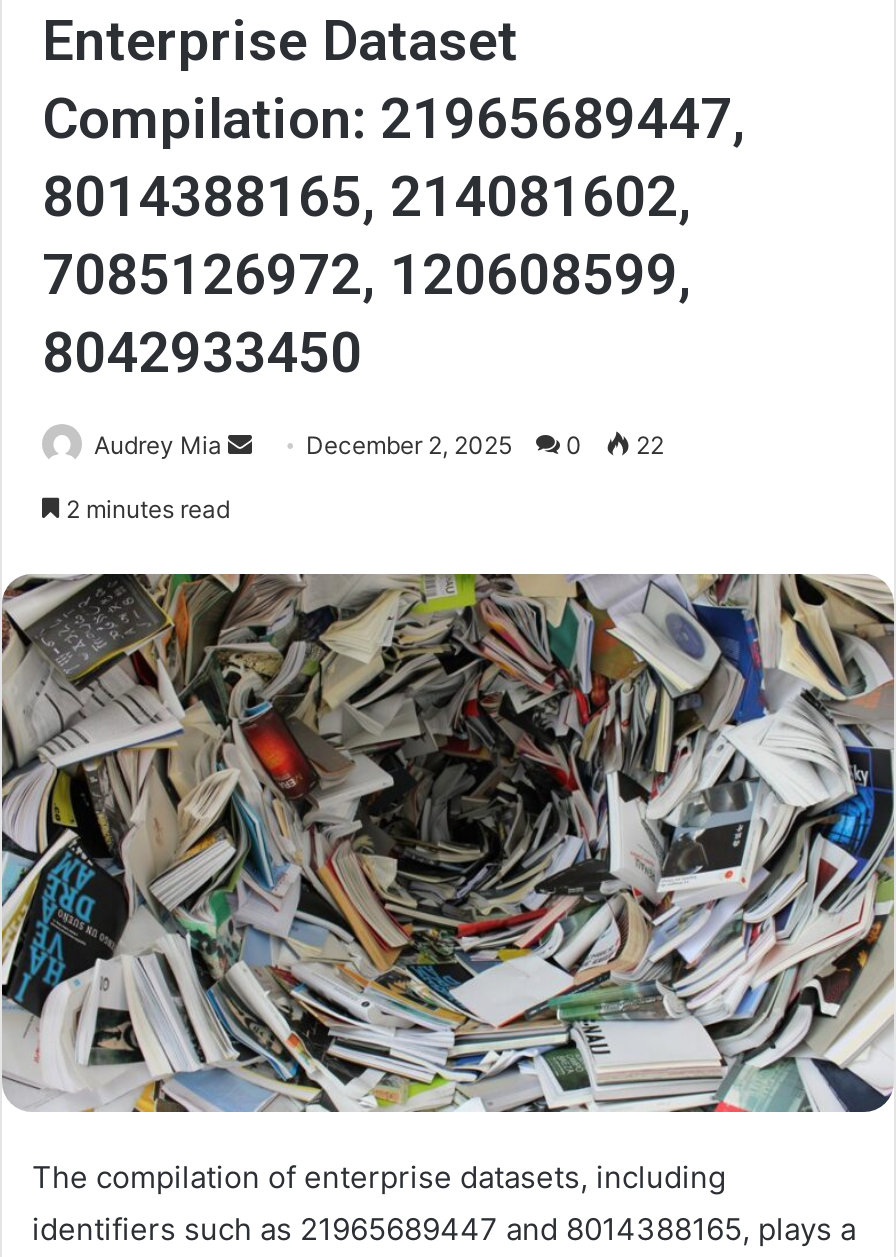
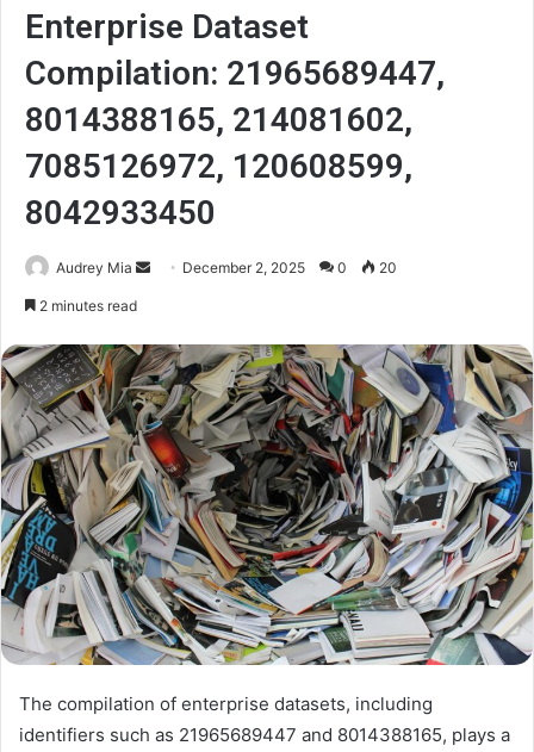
[630,431,664,461] 22 -> [375,259,397,277] 20

